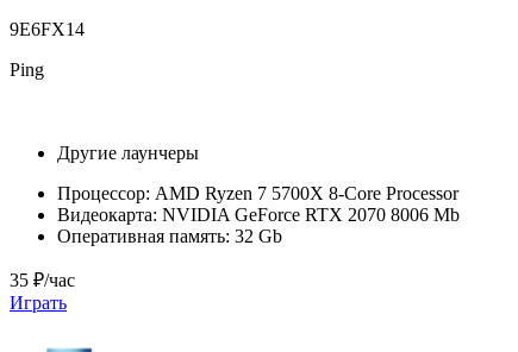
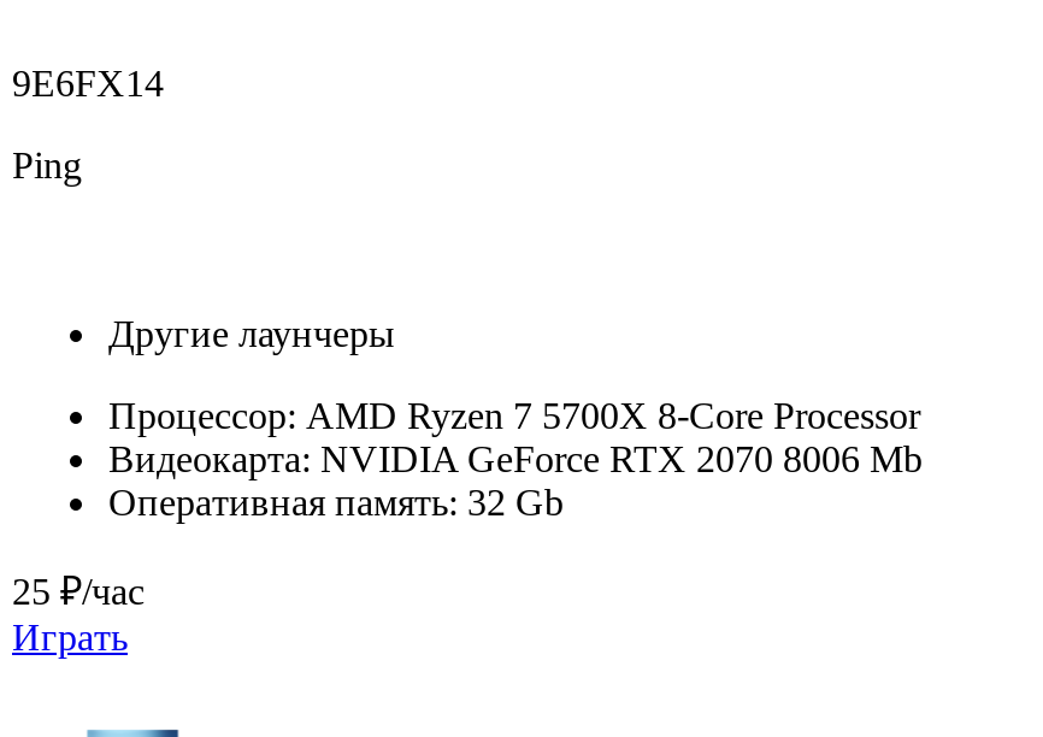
[10,270,75,290] 35 ₽/час -> [12,570,145,611] 25 ₽/час

